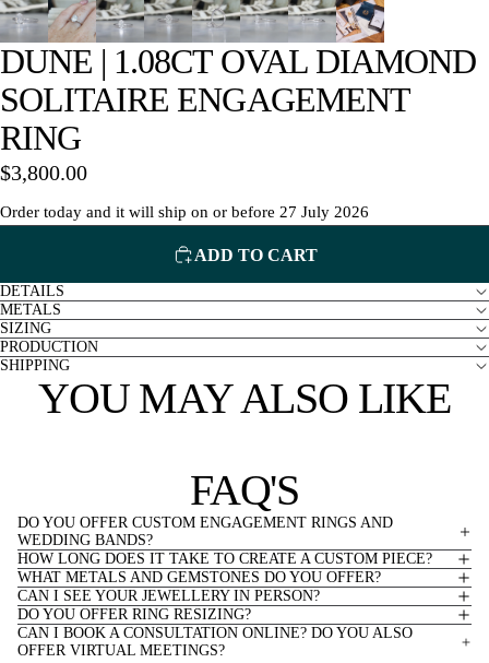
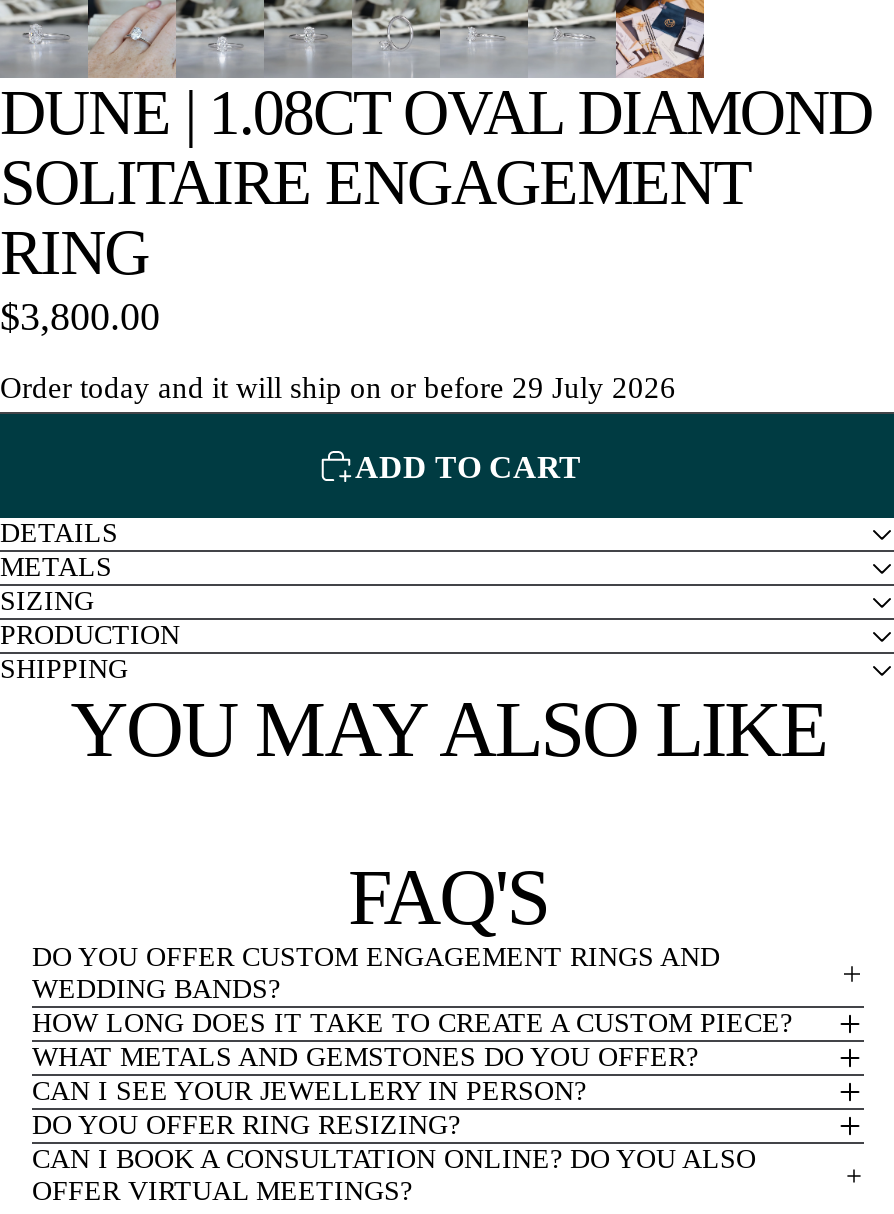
[0,203,369,221] Order today and it will ship on or before 27 July 2026 -> [0,372,676,404] Order today and it will ship on or before 29 July 2026

